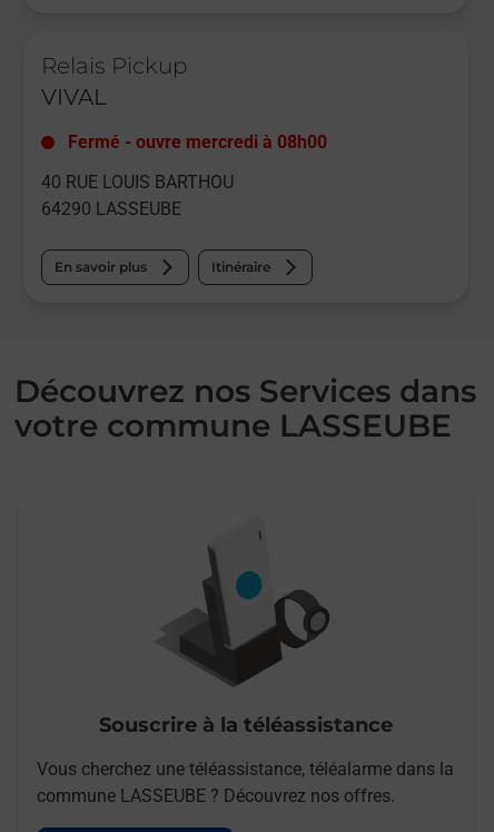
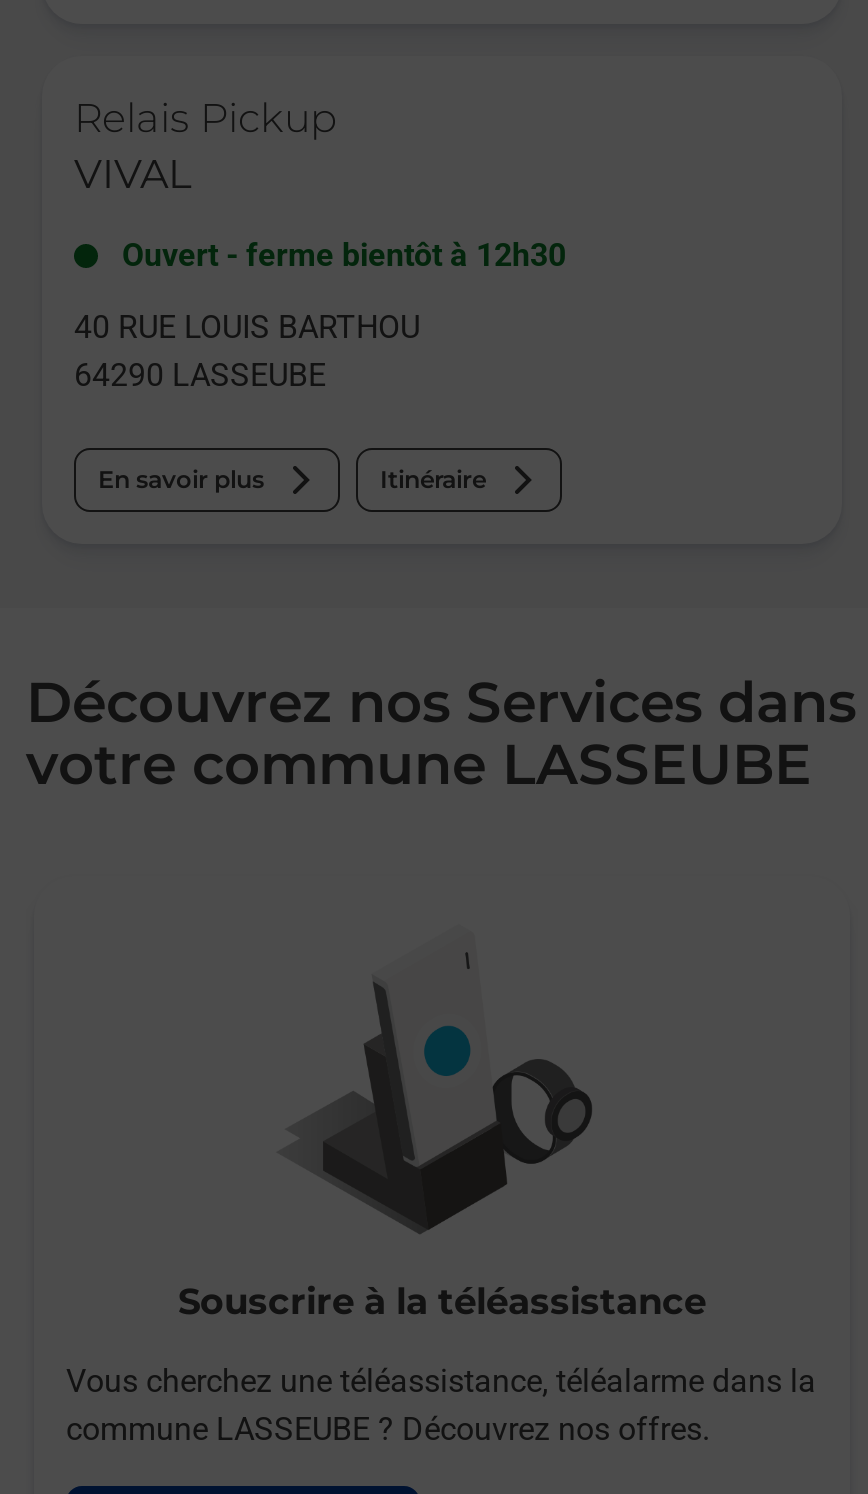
[68,131,327,153] Fermé - ouvre mercredi à 08h00 -> [122,236,566,274] Ouvert - ferme bientôt à 12h30

